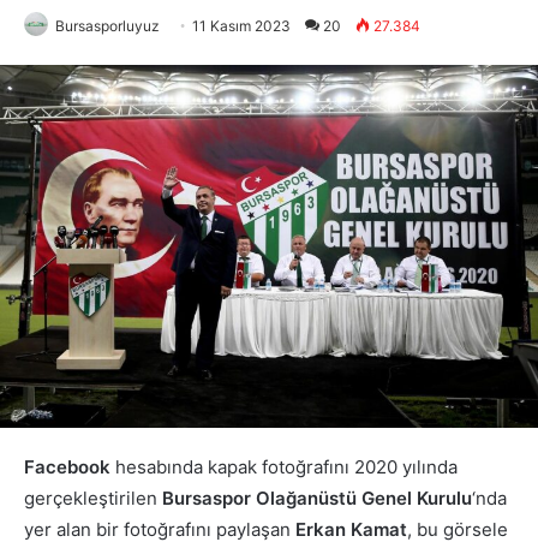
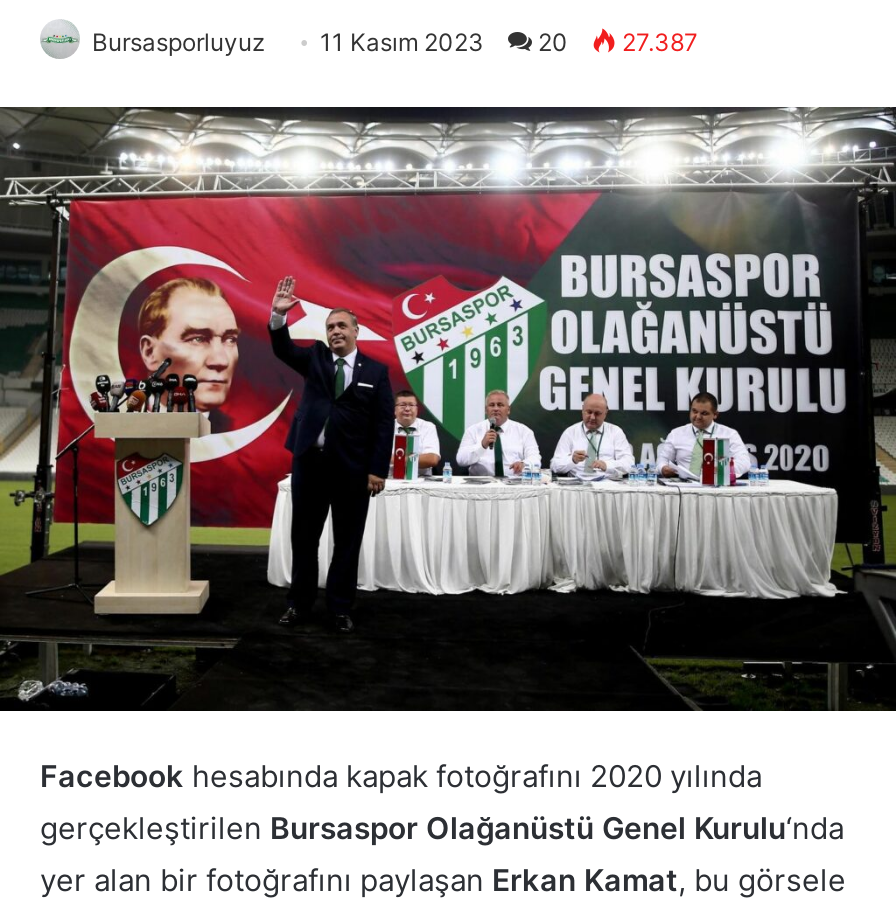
[55,17,420,35] Bursasporluyuz 11 Kasım 2023 20 27.384 -> [92,27,698,57] Bursasporluyuz 11 Kasım 2023 20 27.387

